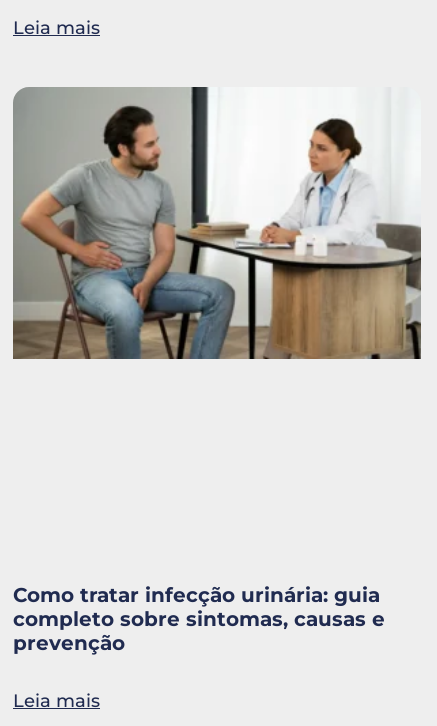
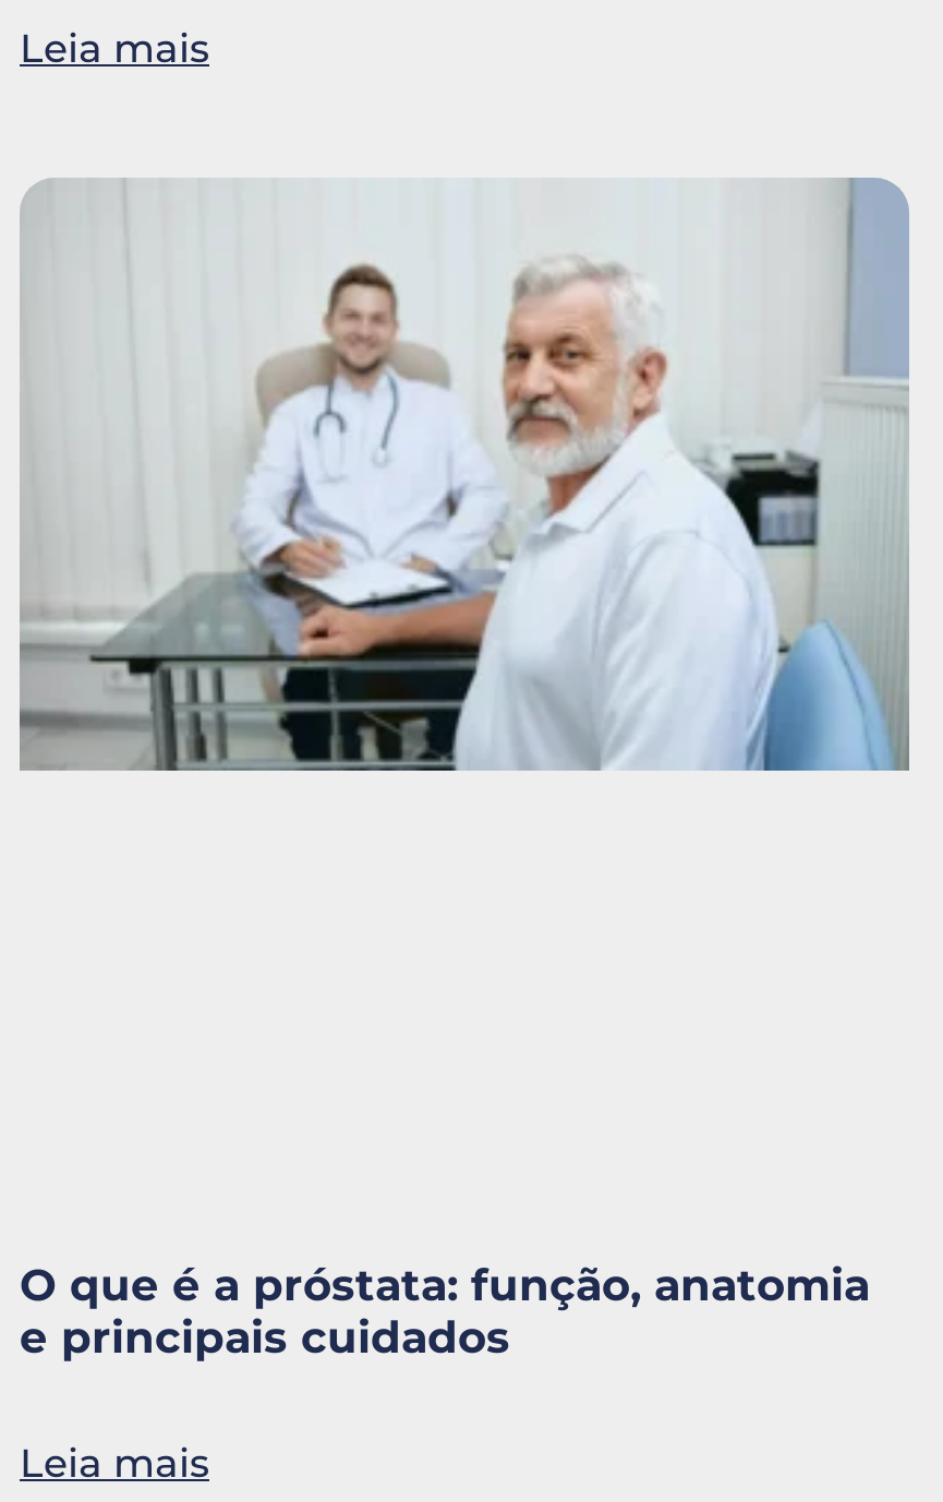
[13,86,421,360] [image] -> [20,178,909,773] [image]
[13,583,385,655] Como tratar infecção urinária: guia | completo sobre sintomas, causas e | prevenção -> [20,1260,870,1364] O que é a próstata: função, anatomia | e principais cuidados

